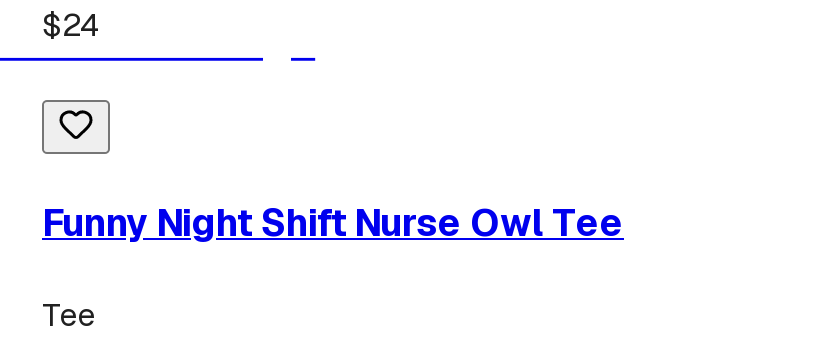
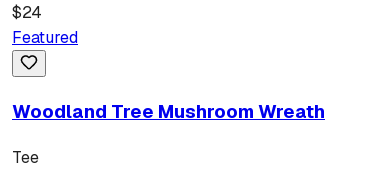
[42,198,624,248] Funny Night Shift Nurse Owl Tee -> [12,27,325,124] Featured | Woodland Tree Mushroom Wreath

